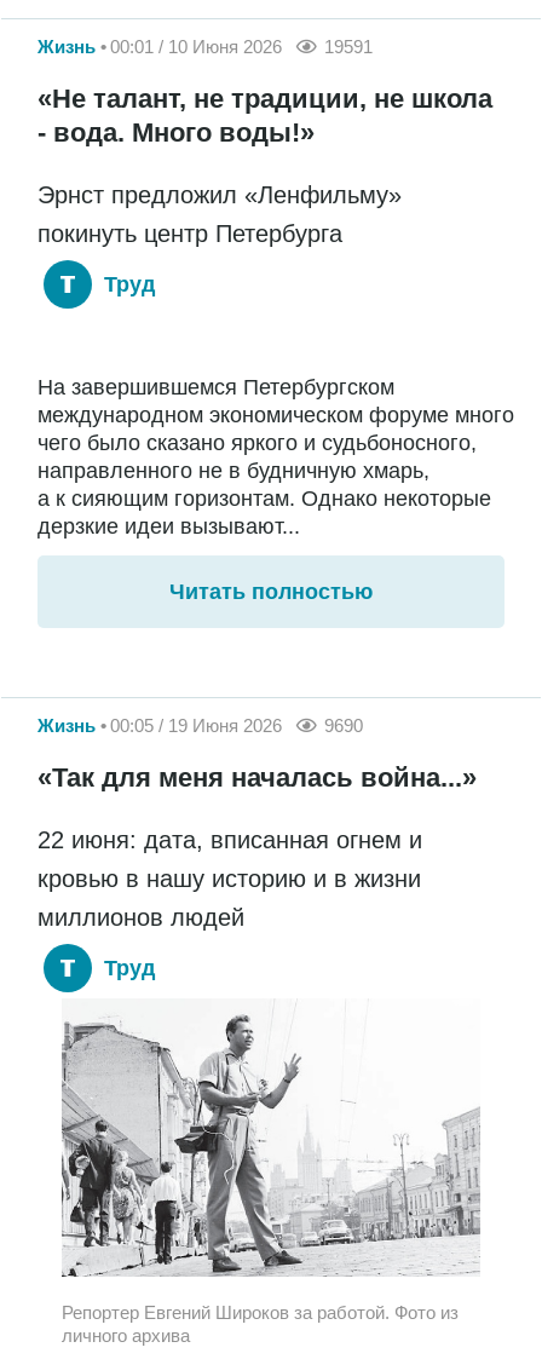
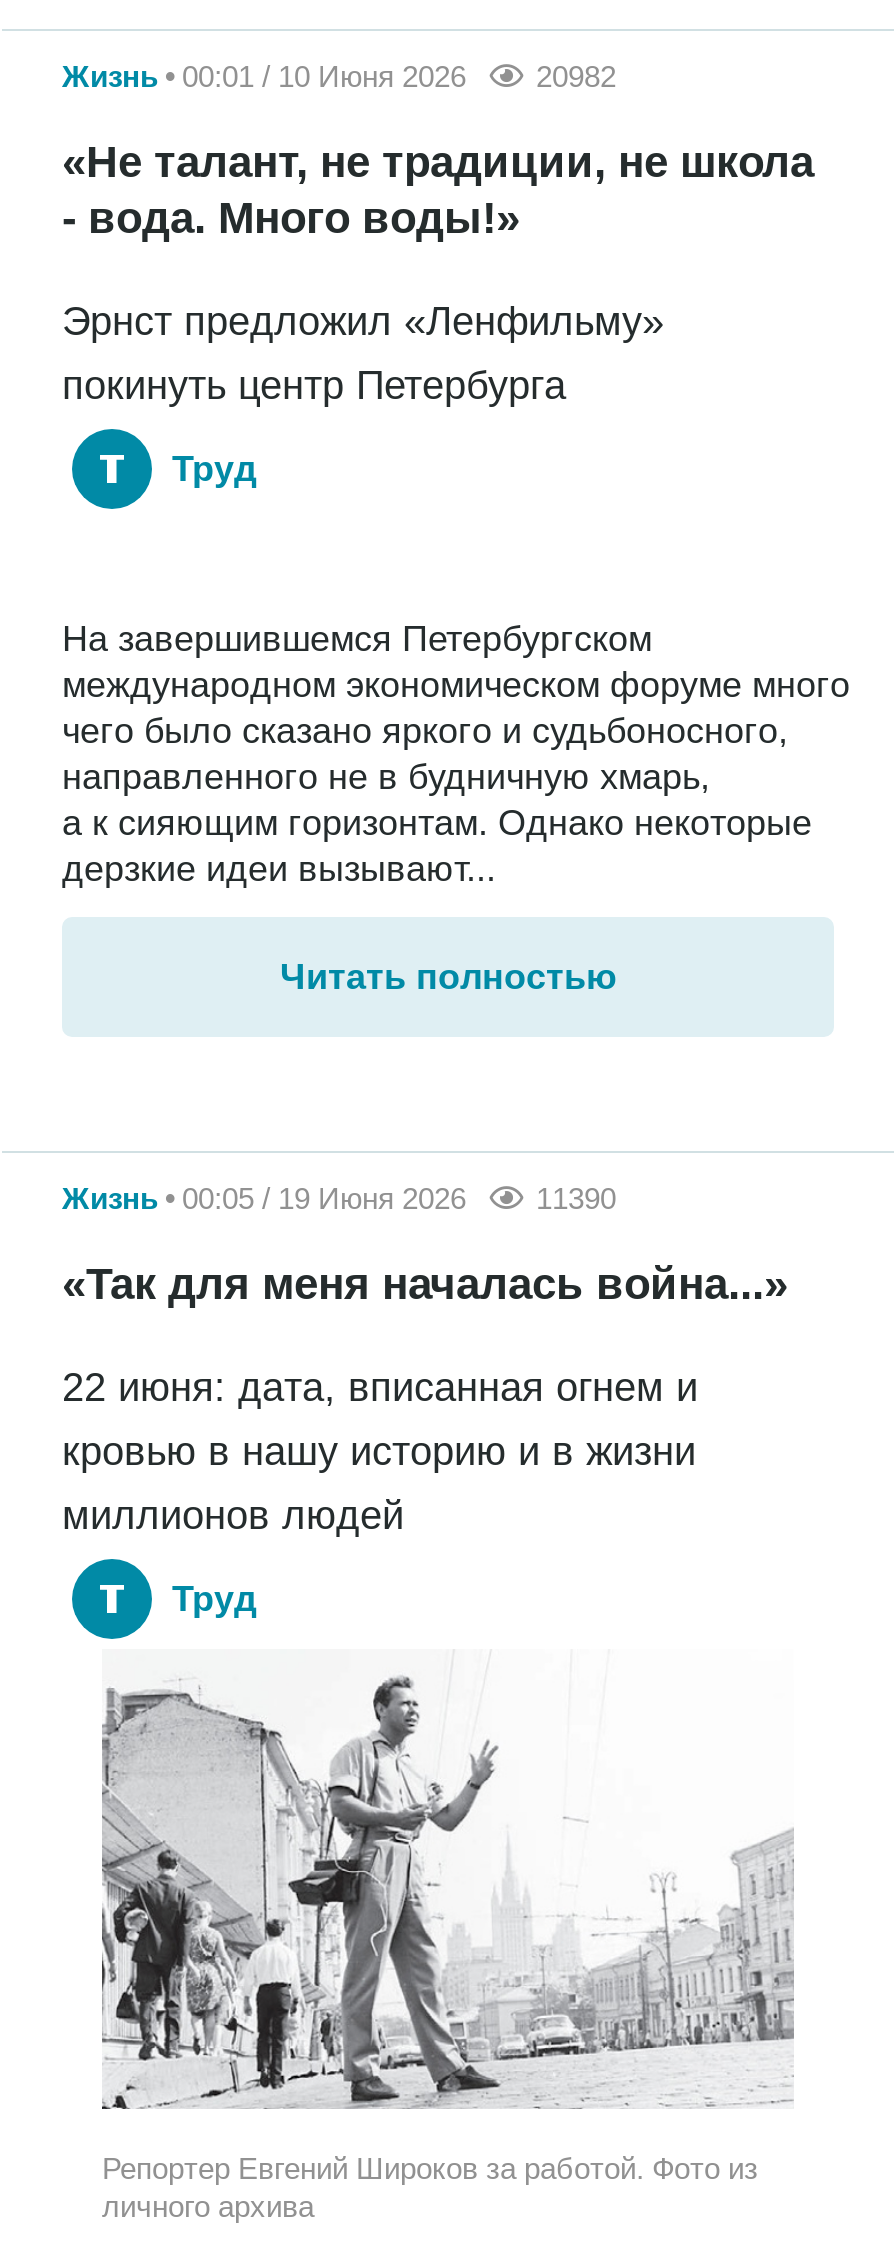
[324,37,373,57] 19591 -> [536,59,616,93] 20982
[324,716,363,736] 9690 -> [536,1182,616,1216] 11390

